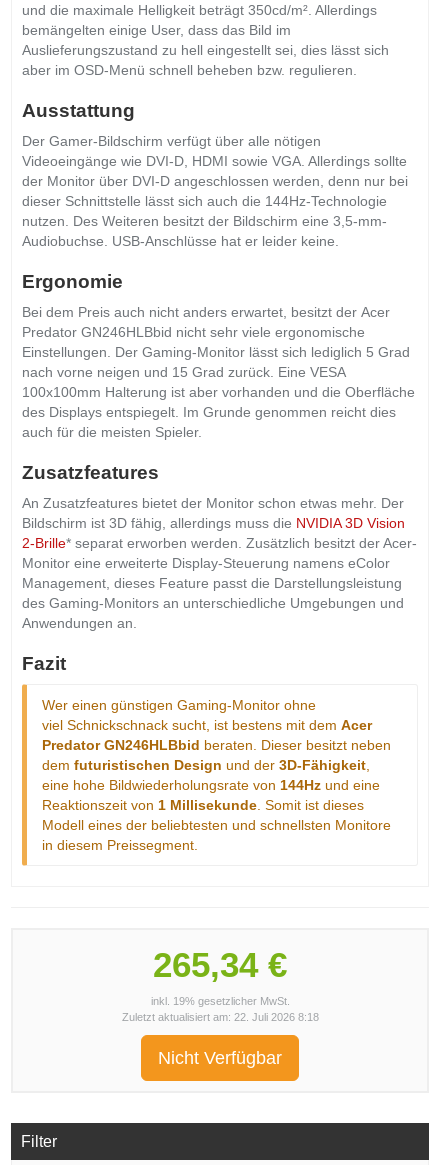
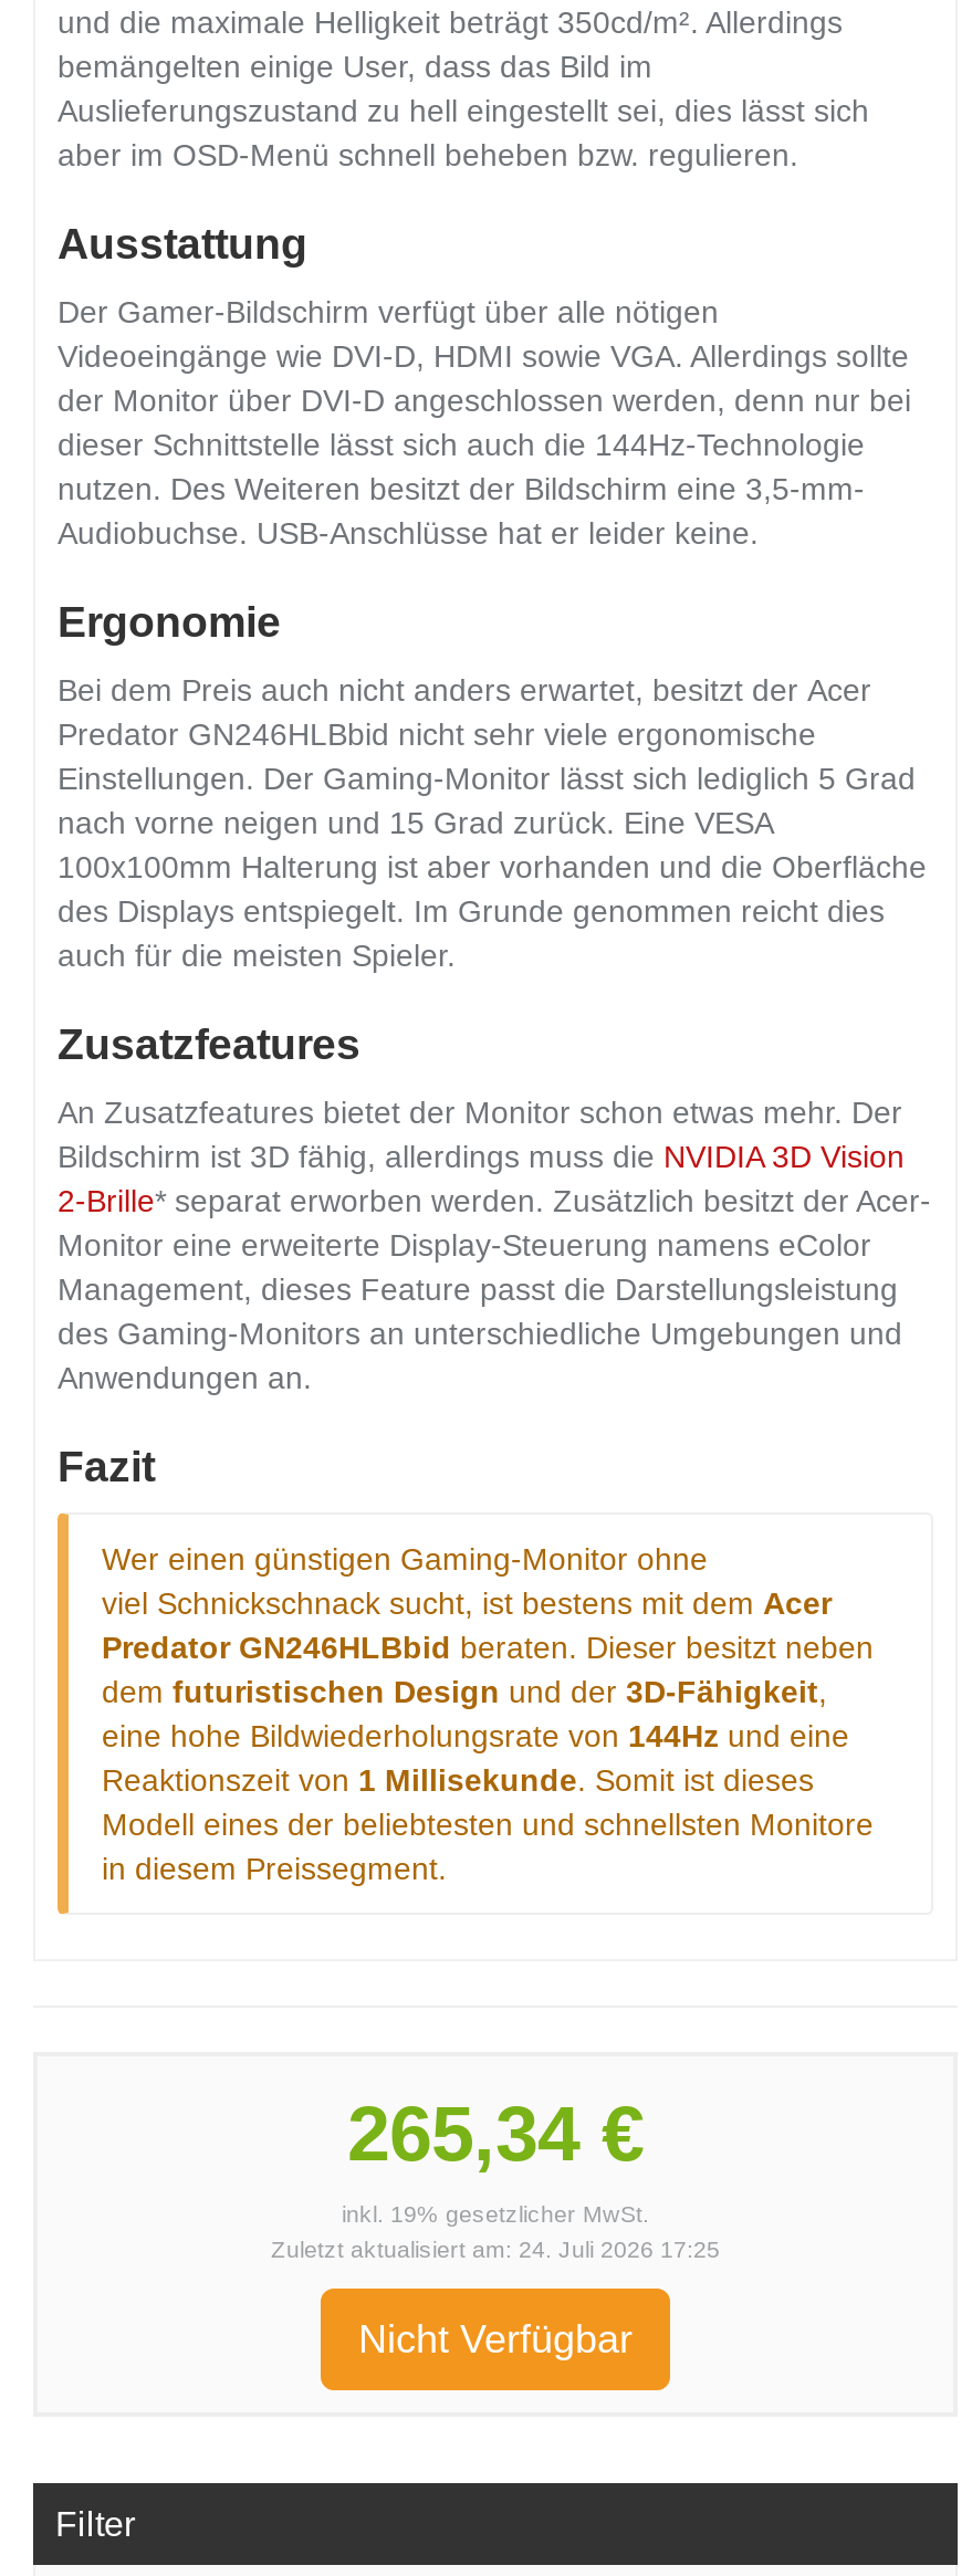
[121,1011,318,1023] Zuletzt aktualisiert am: 22. Juli 2026 8:18 -> [271,2235,720,2262] Zuletzt aktualisiert am: 24. Juli 2026 17:25

